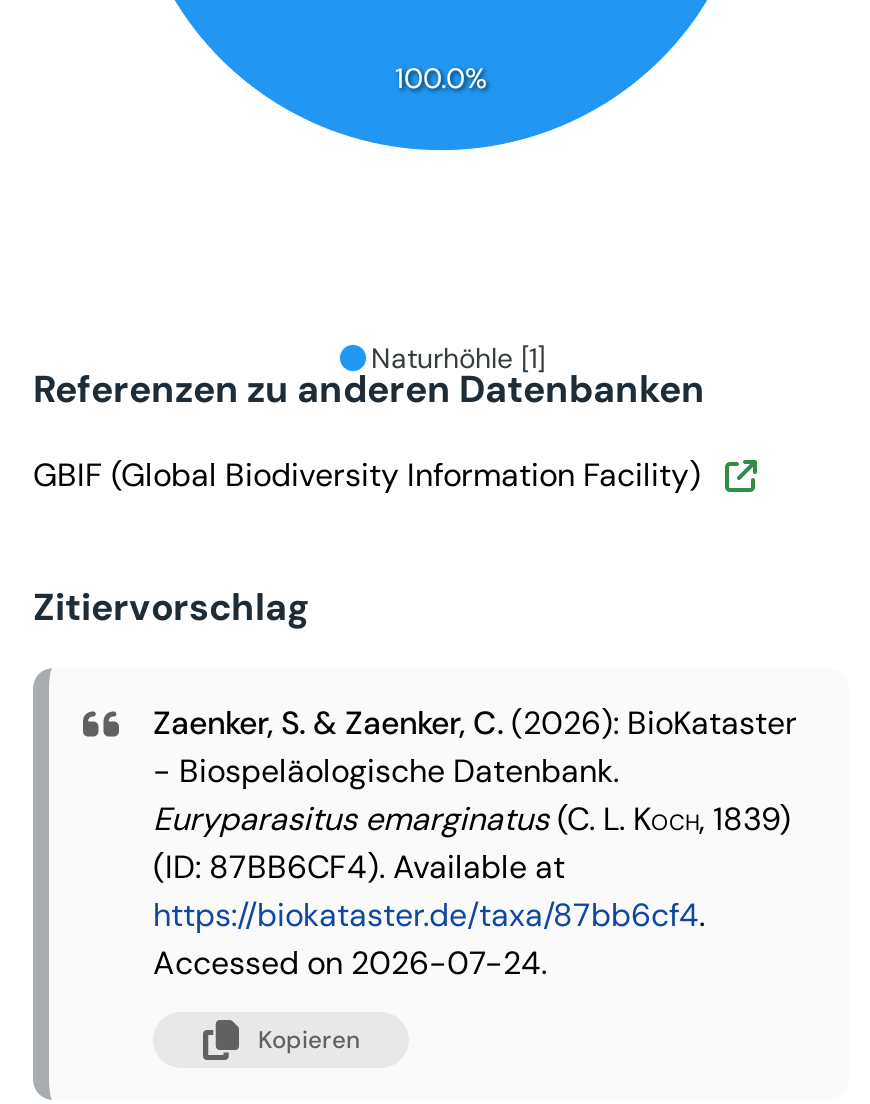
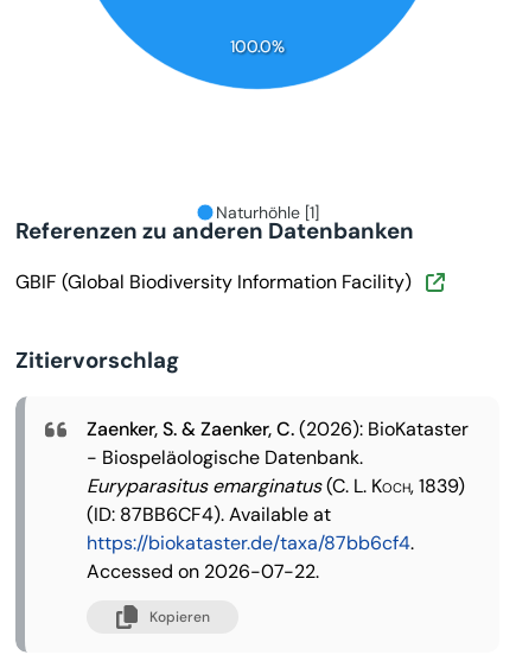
[153,941,547,983] Accessed on 2026-07-24. -> [87,558,319,583] Accessed on 2026-07-22.

